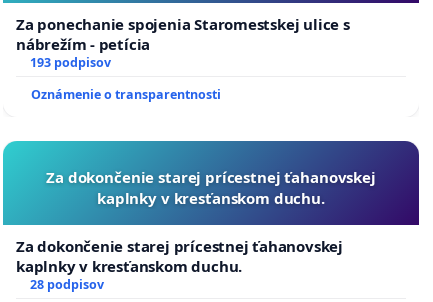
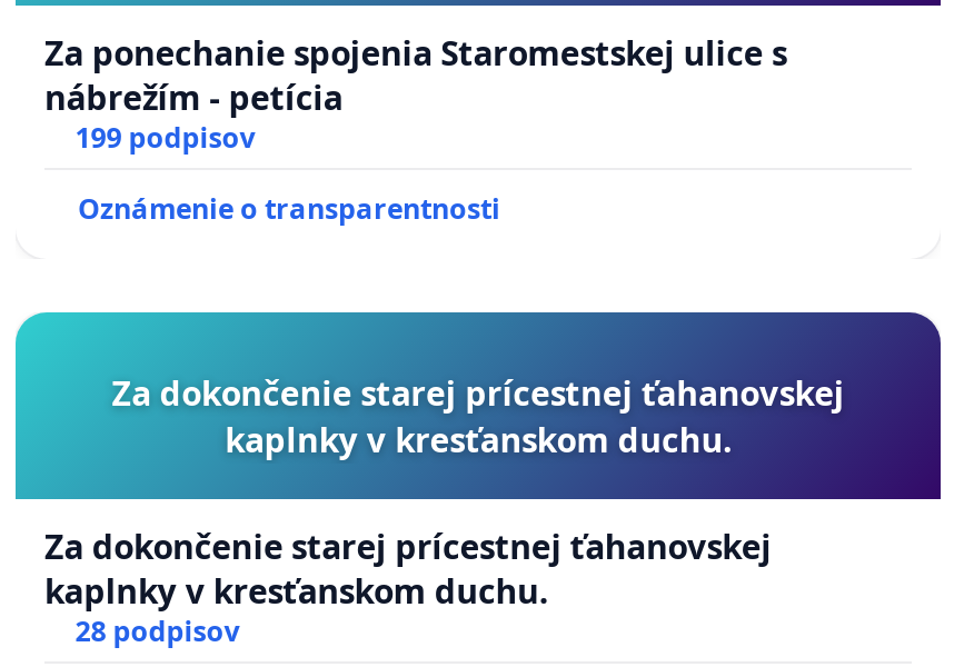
[30,54,111,71] 193 podpisov -> [75,120,255,157] 199 podpisov

